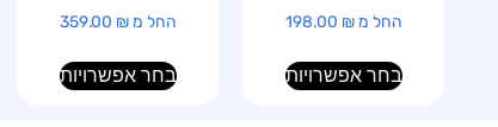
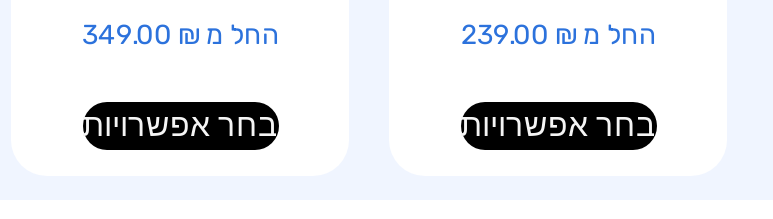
[60,12,176,31] החל מ 359.00 ₪ -> [82,18,278,50] החל מ 349.00 ₪
[285,12,401,31] החל מ 198.00 ₪ -> [461,18,655,50] החל מ 239.00 ₪

